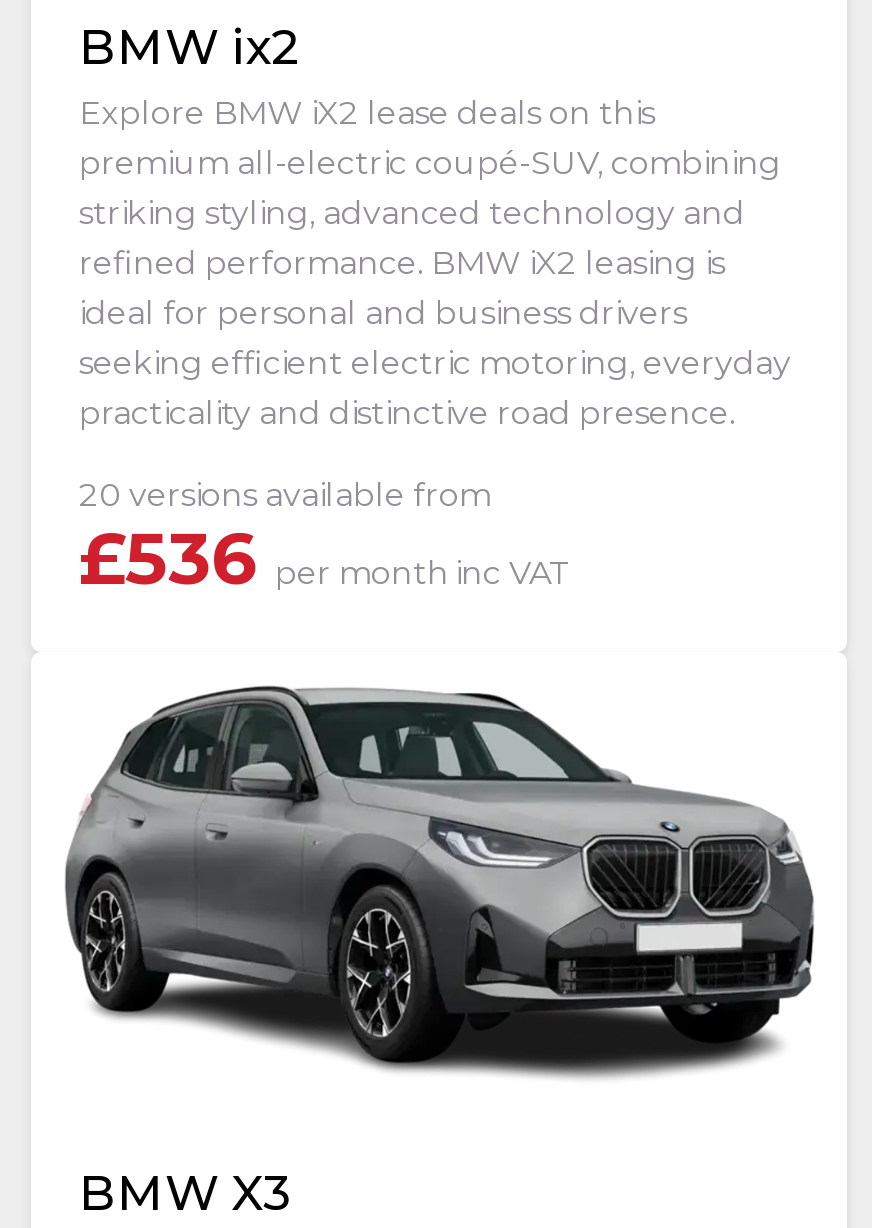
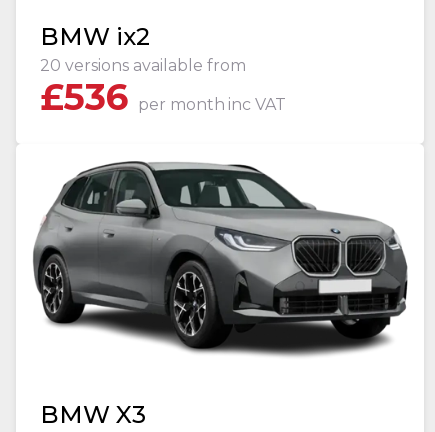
[79,95,791,433] Explore BMW iX2 lease deals on this | premium all-electric coupé-SUV, combining | striking styling, advanced technology and | refined performance. BMW iX2 leasing is | ideal for personal and business drivers | seeking efficient electric motoring, everyday | practicality and distinctive road presence. -> none

